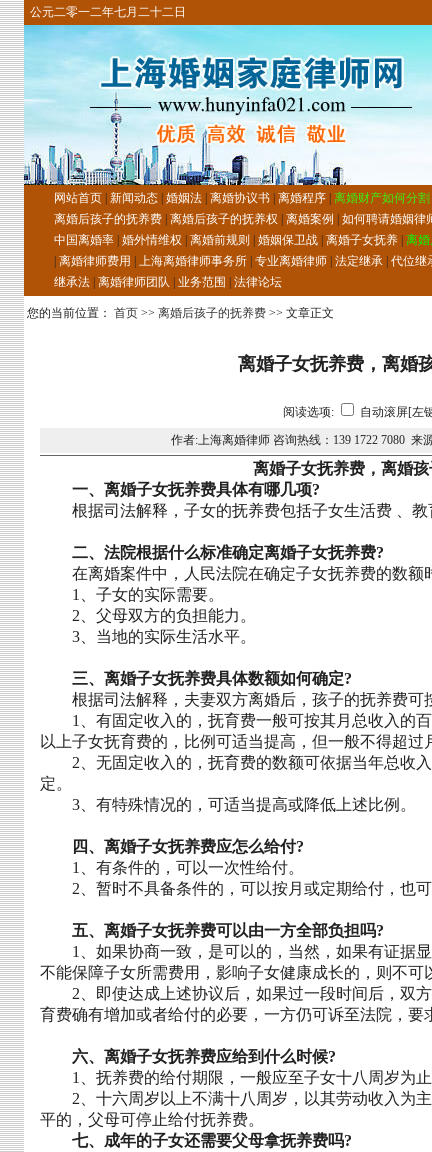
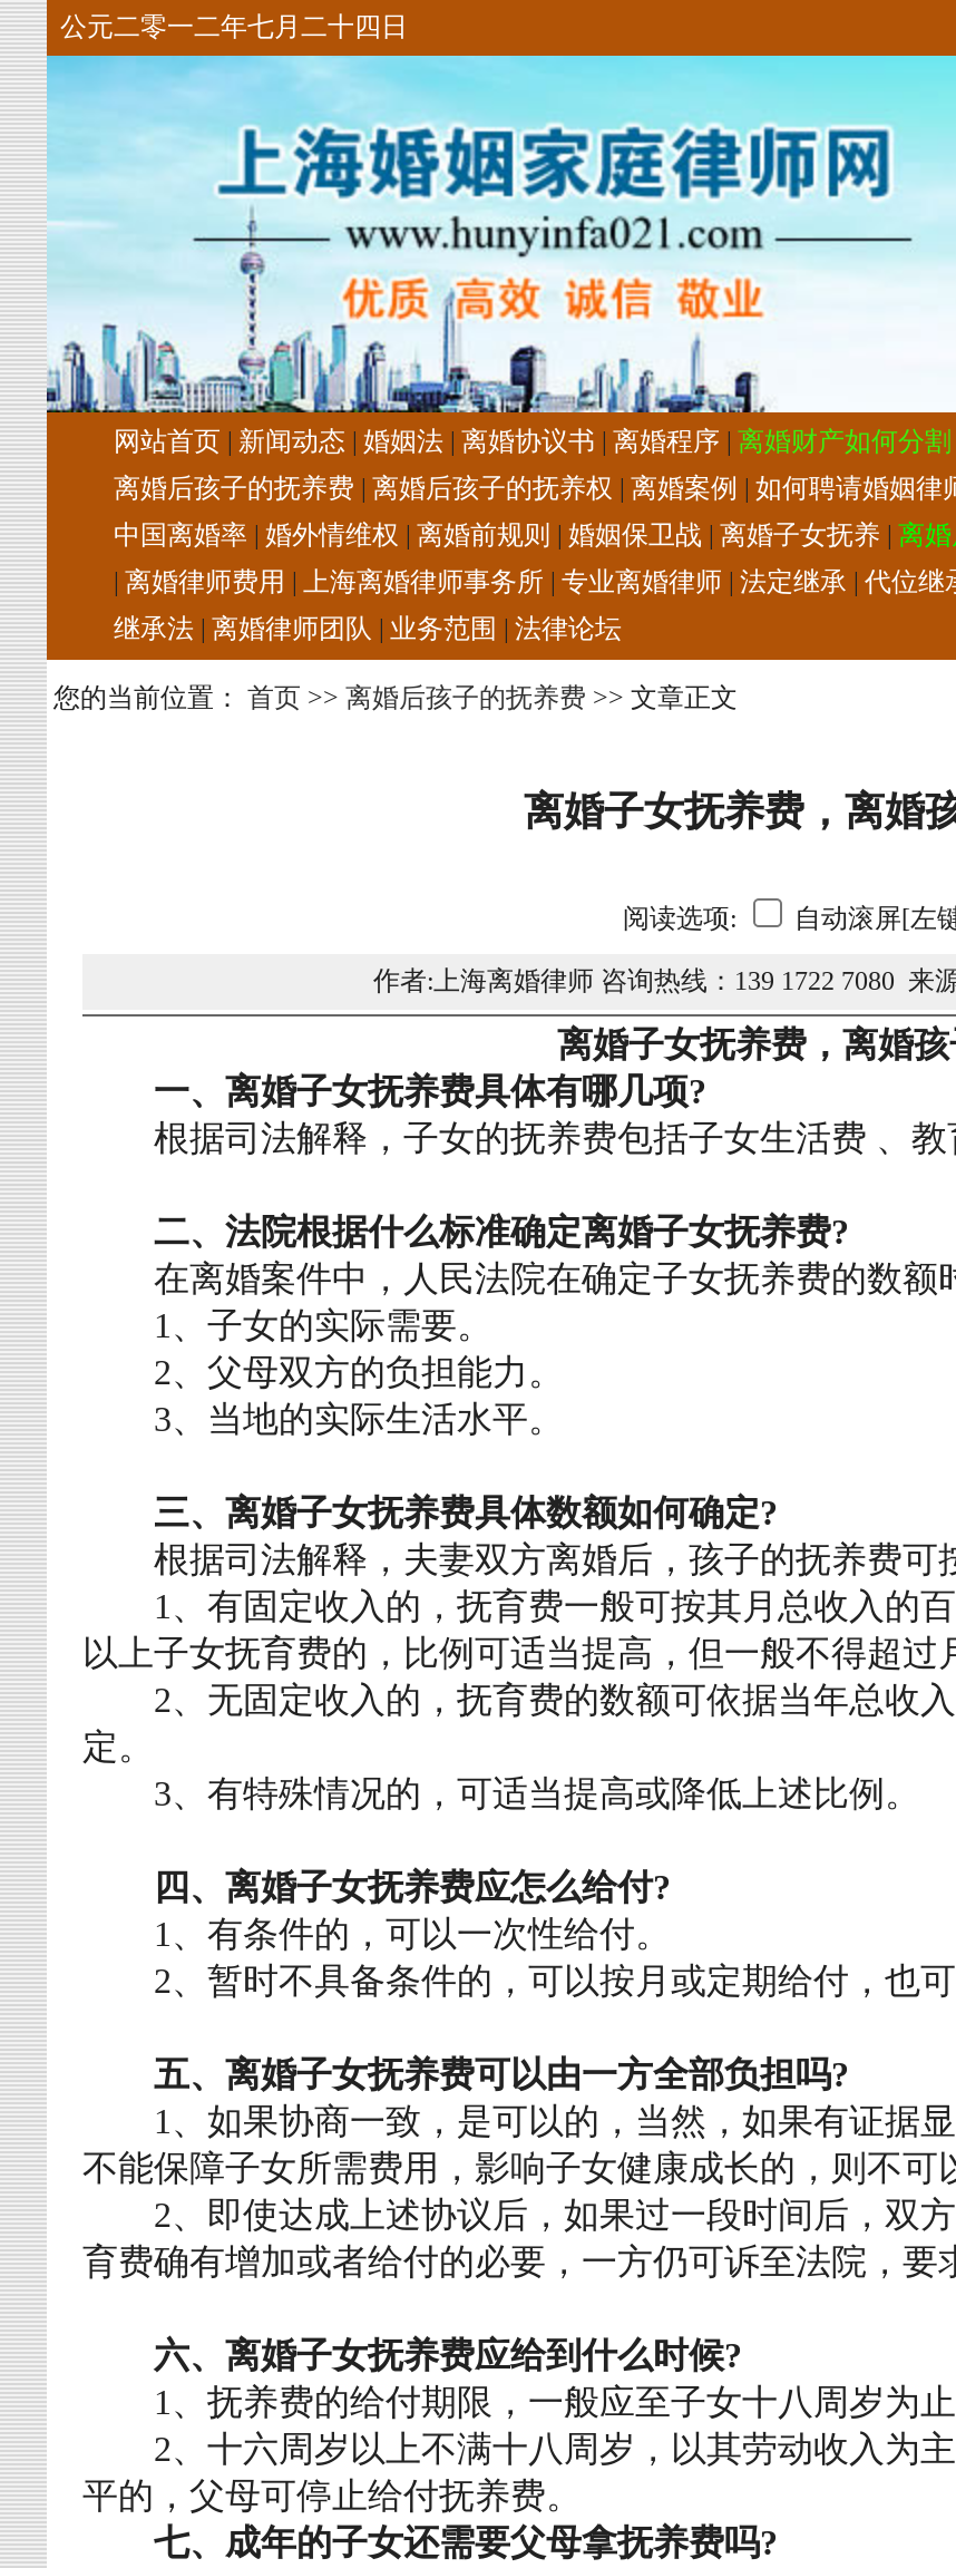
[30,5,186,19] 公元二零一二年七月二十二日 -> [60,11,408,42] 公元二零一二年七月二十四日

